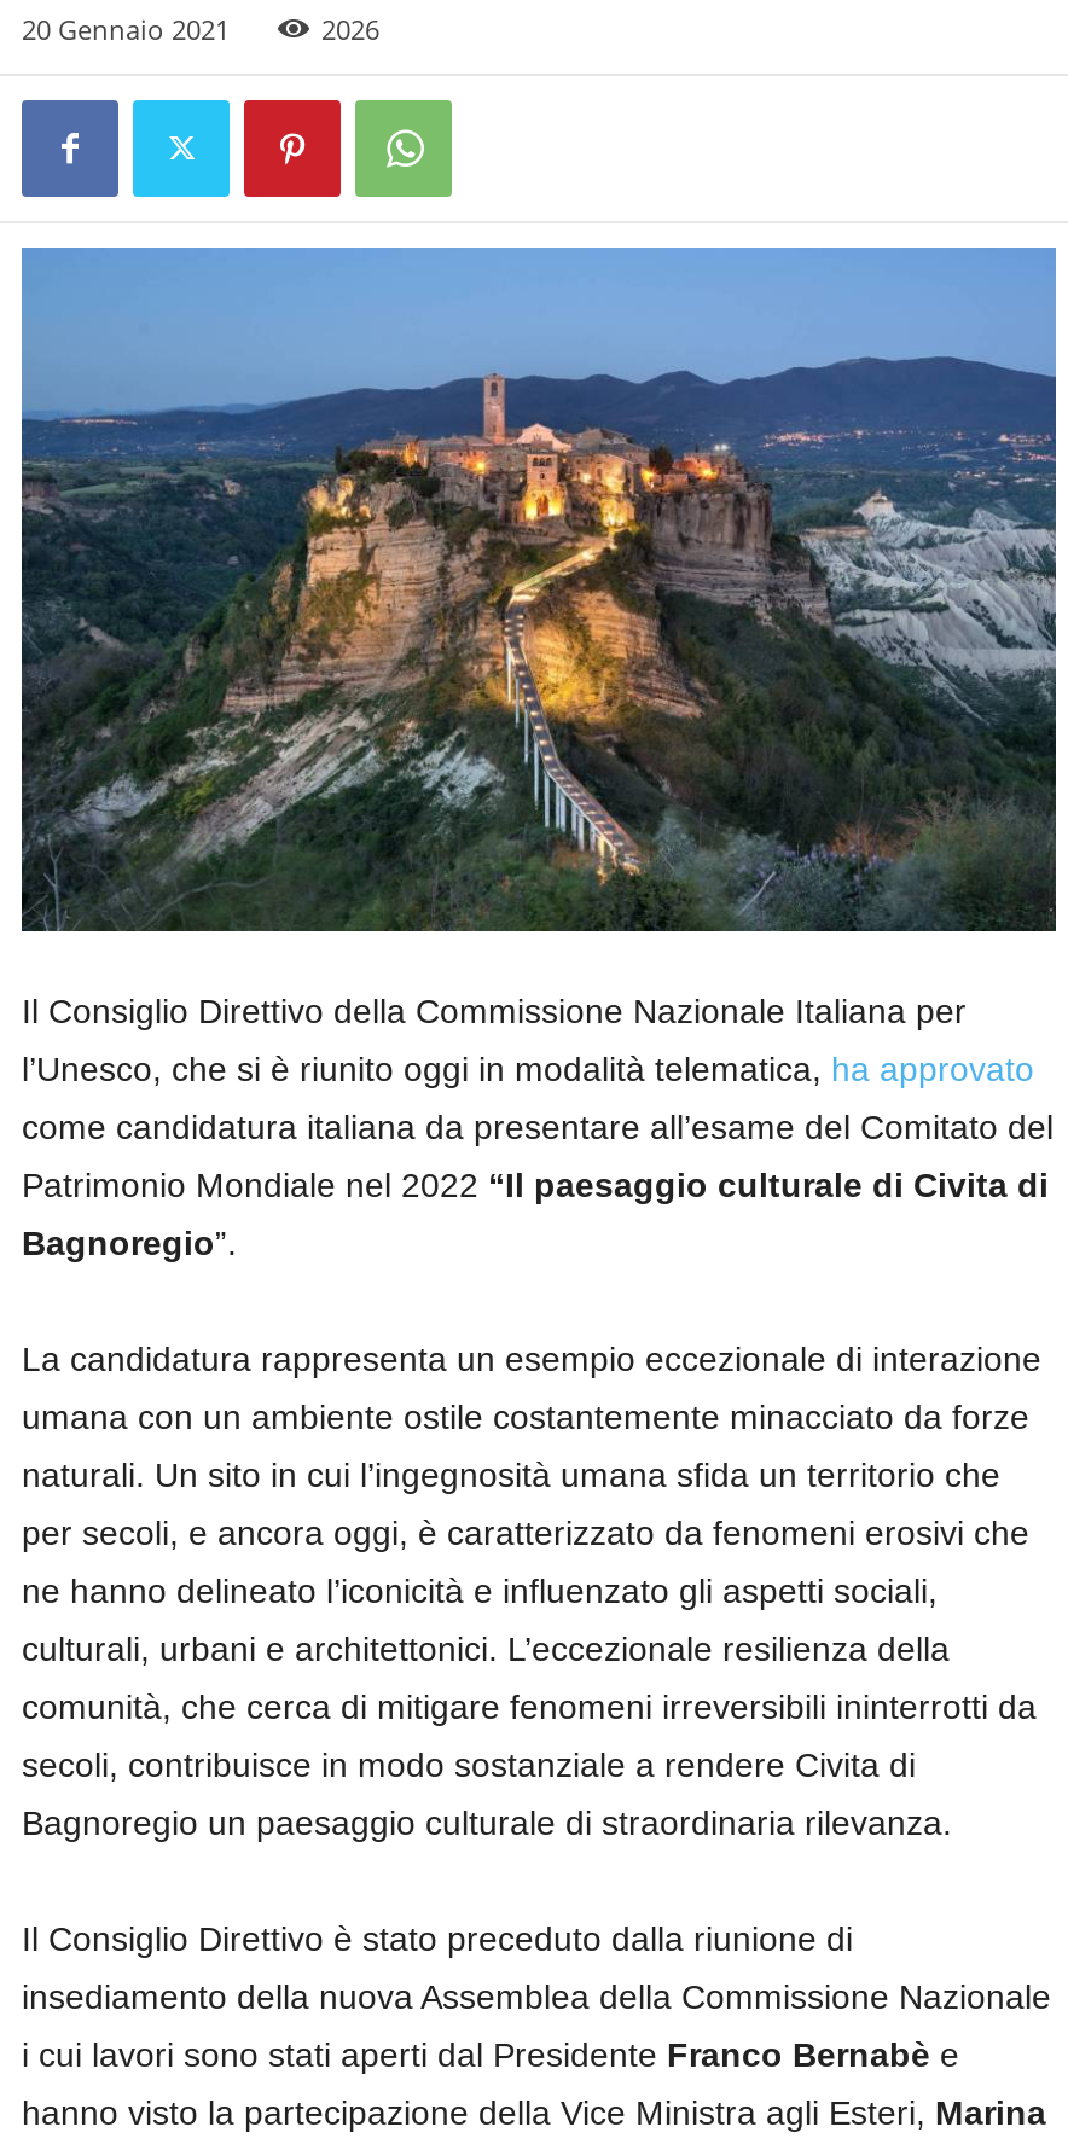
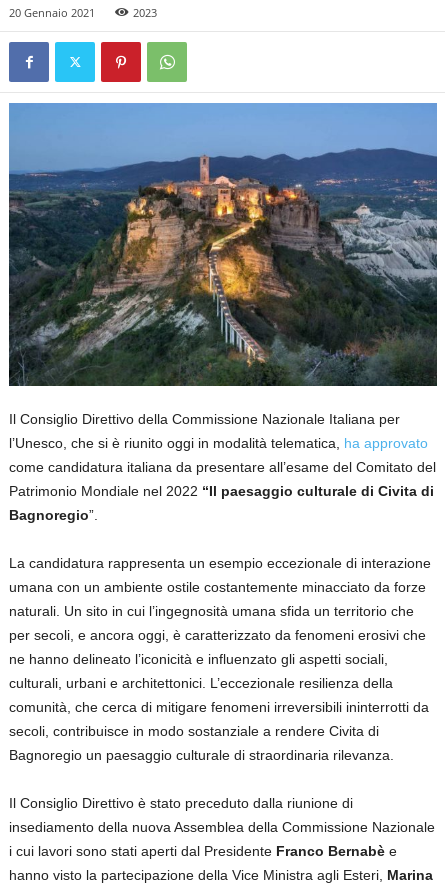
[321,11,379,47] 2026 -> [133,5,157,20] 2023

